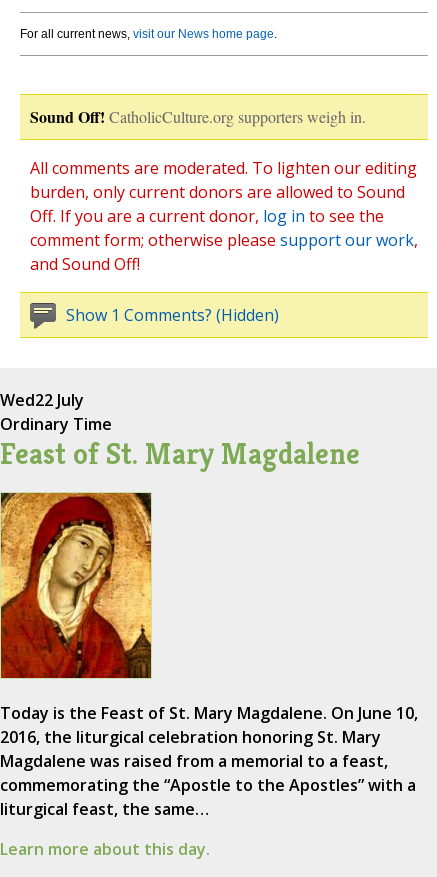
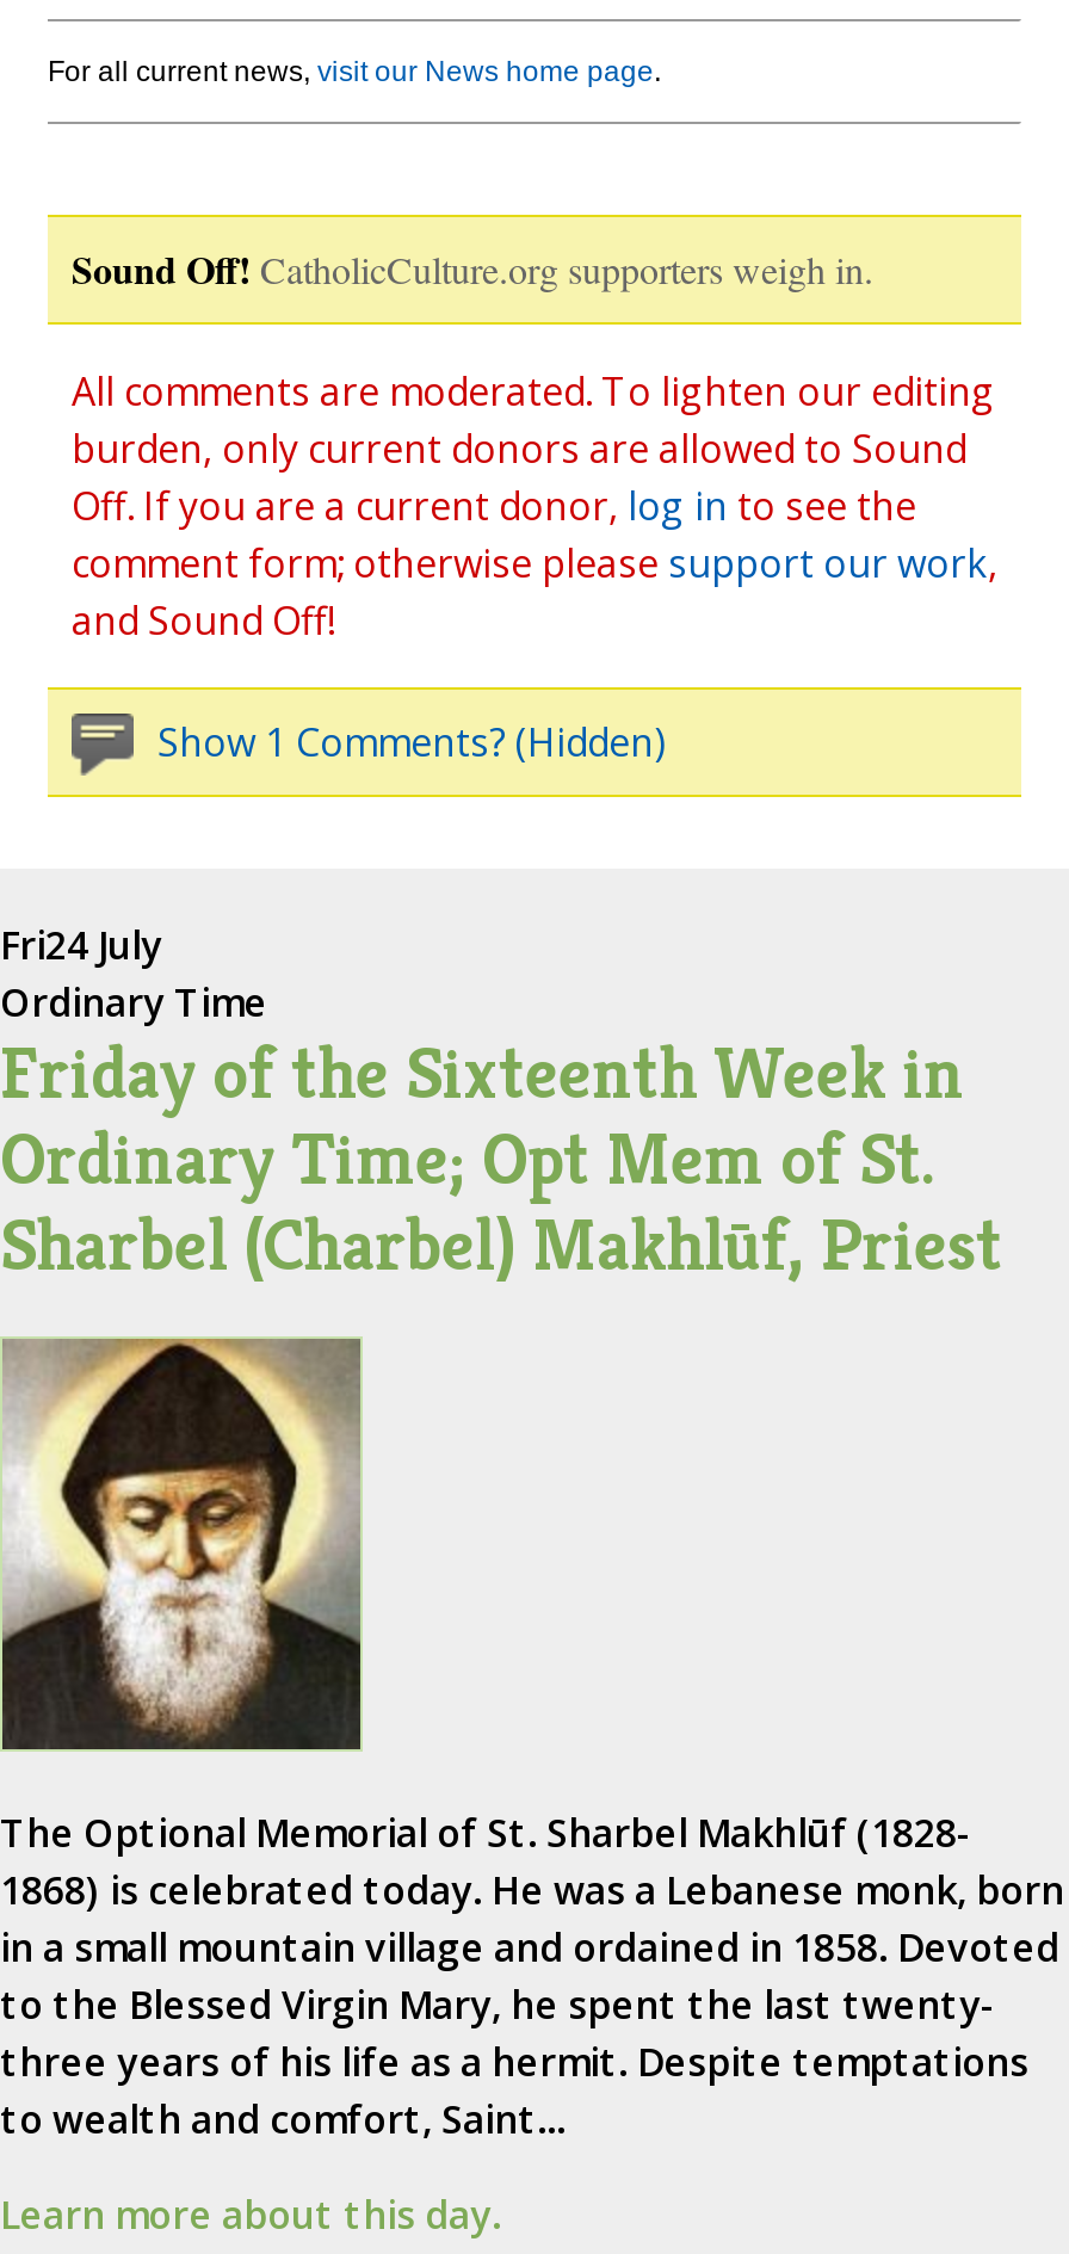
[0,389,84,411] Wed22 July -> [0,919,162,972] Fri24 July
[0,435,360,473] Feast of St. Mary Magdalene -> [0,1029,1002,1291] Friday of the Sixteenth Week in | Ordinary Time; Opt Mem of St. | Sharbel (Charbel) Makhlūf, Priest
[3,553,152,671] [image] -> [7,1336,363,1649] [image]
[0,702,418,820] Today is the Feast of St. Mary Magdalene. On June 10, | 2016, the liturgical celebration honoring St. Mary | Magdalene was raised from a memorial to a feast, | commemorating the “Apostle to the Apostles” with a | liturgical feast, the same… -> [0,1807,1064,2146] The Optional Memorial of St. Sharbel Makhlūf (1828- | 1868) is celebrated today. He was a Lebanese monk, born | in a small mountain village and ordained in 1858. Devoted | to the Blessed Virgin Mary, he spent the last twenty- | three years of his life as a hermit. Despite temptations | to wealth and comfort, Saint…

